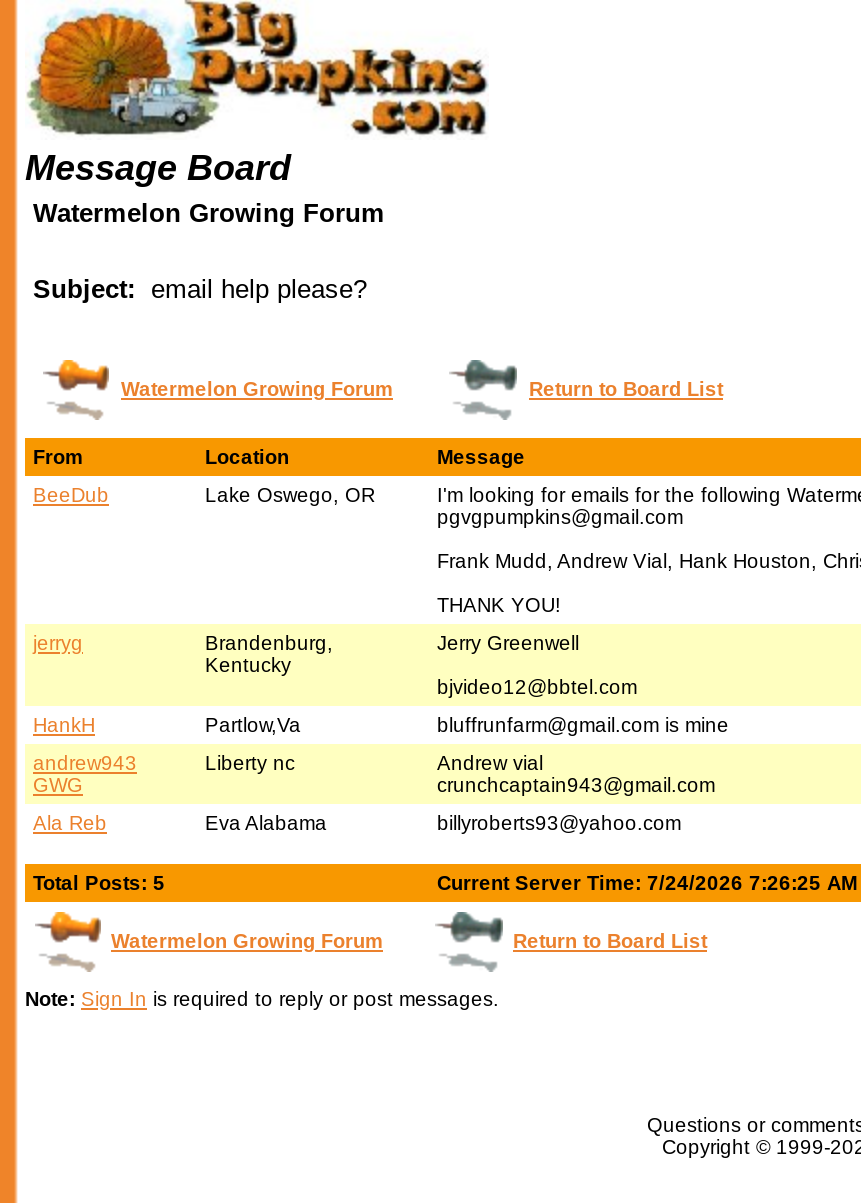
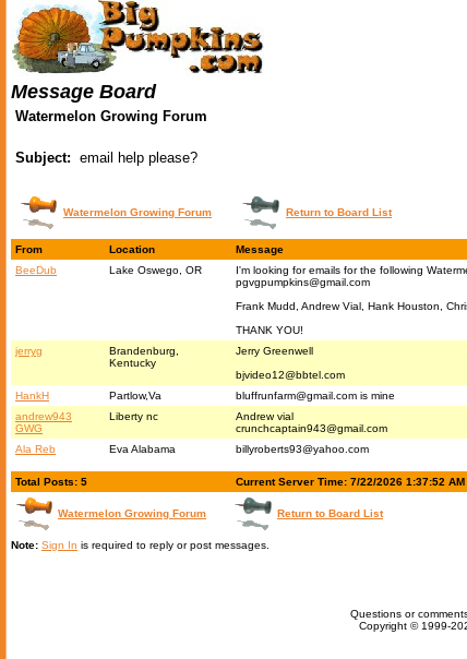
[437,872,857,894] Current Server Time: 7/24/2026 7:26:25 AM -> [236,476,465,488] Current Server Time: 7/22/2026 1:37:52 AM

